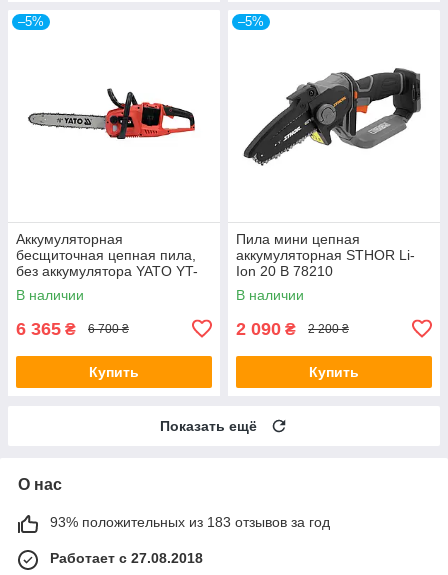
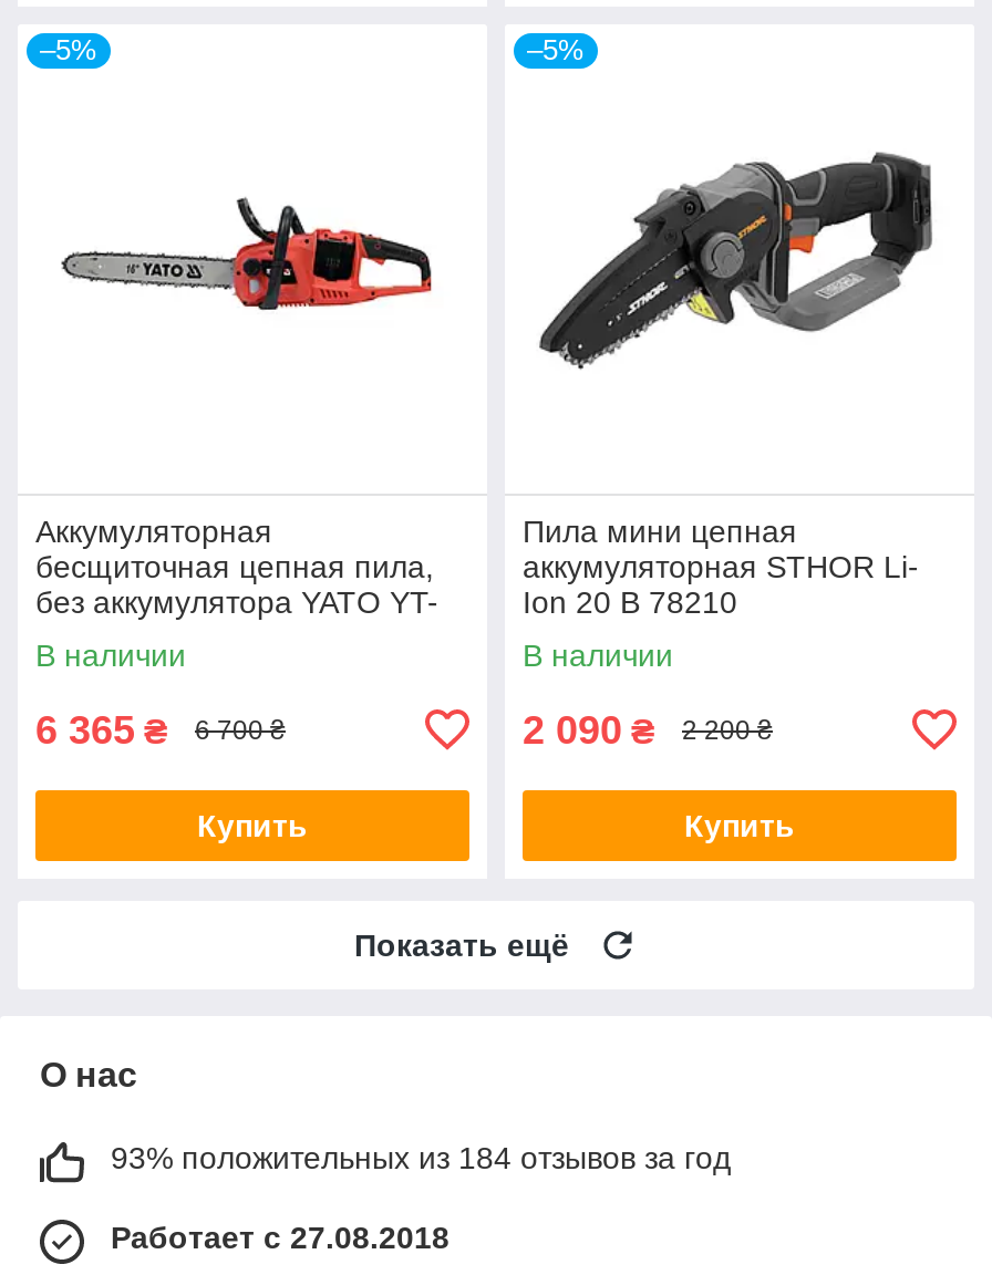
[50,513,330,529] 93% положительных из 183 отзывов за год -> [111,1139,731,1174] 93% положительных из 184 отзывов за год

